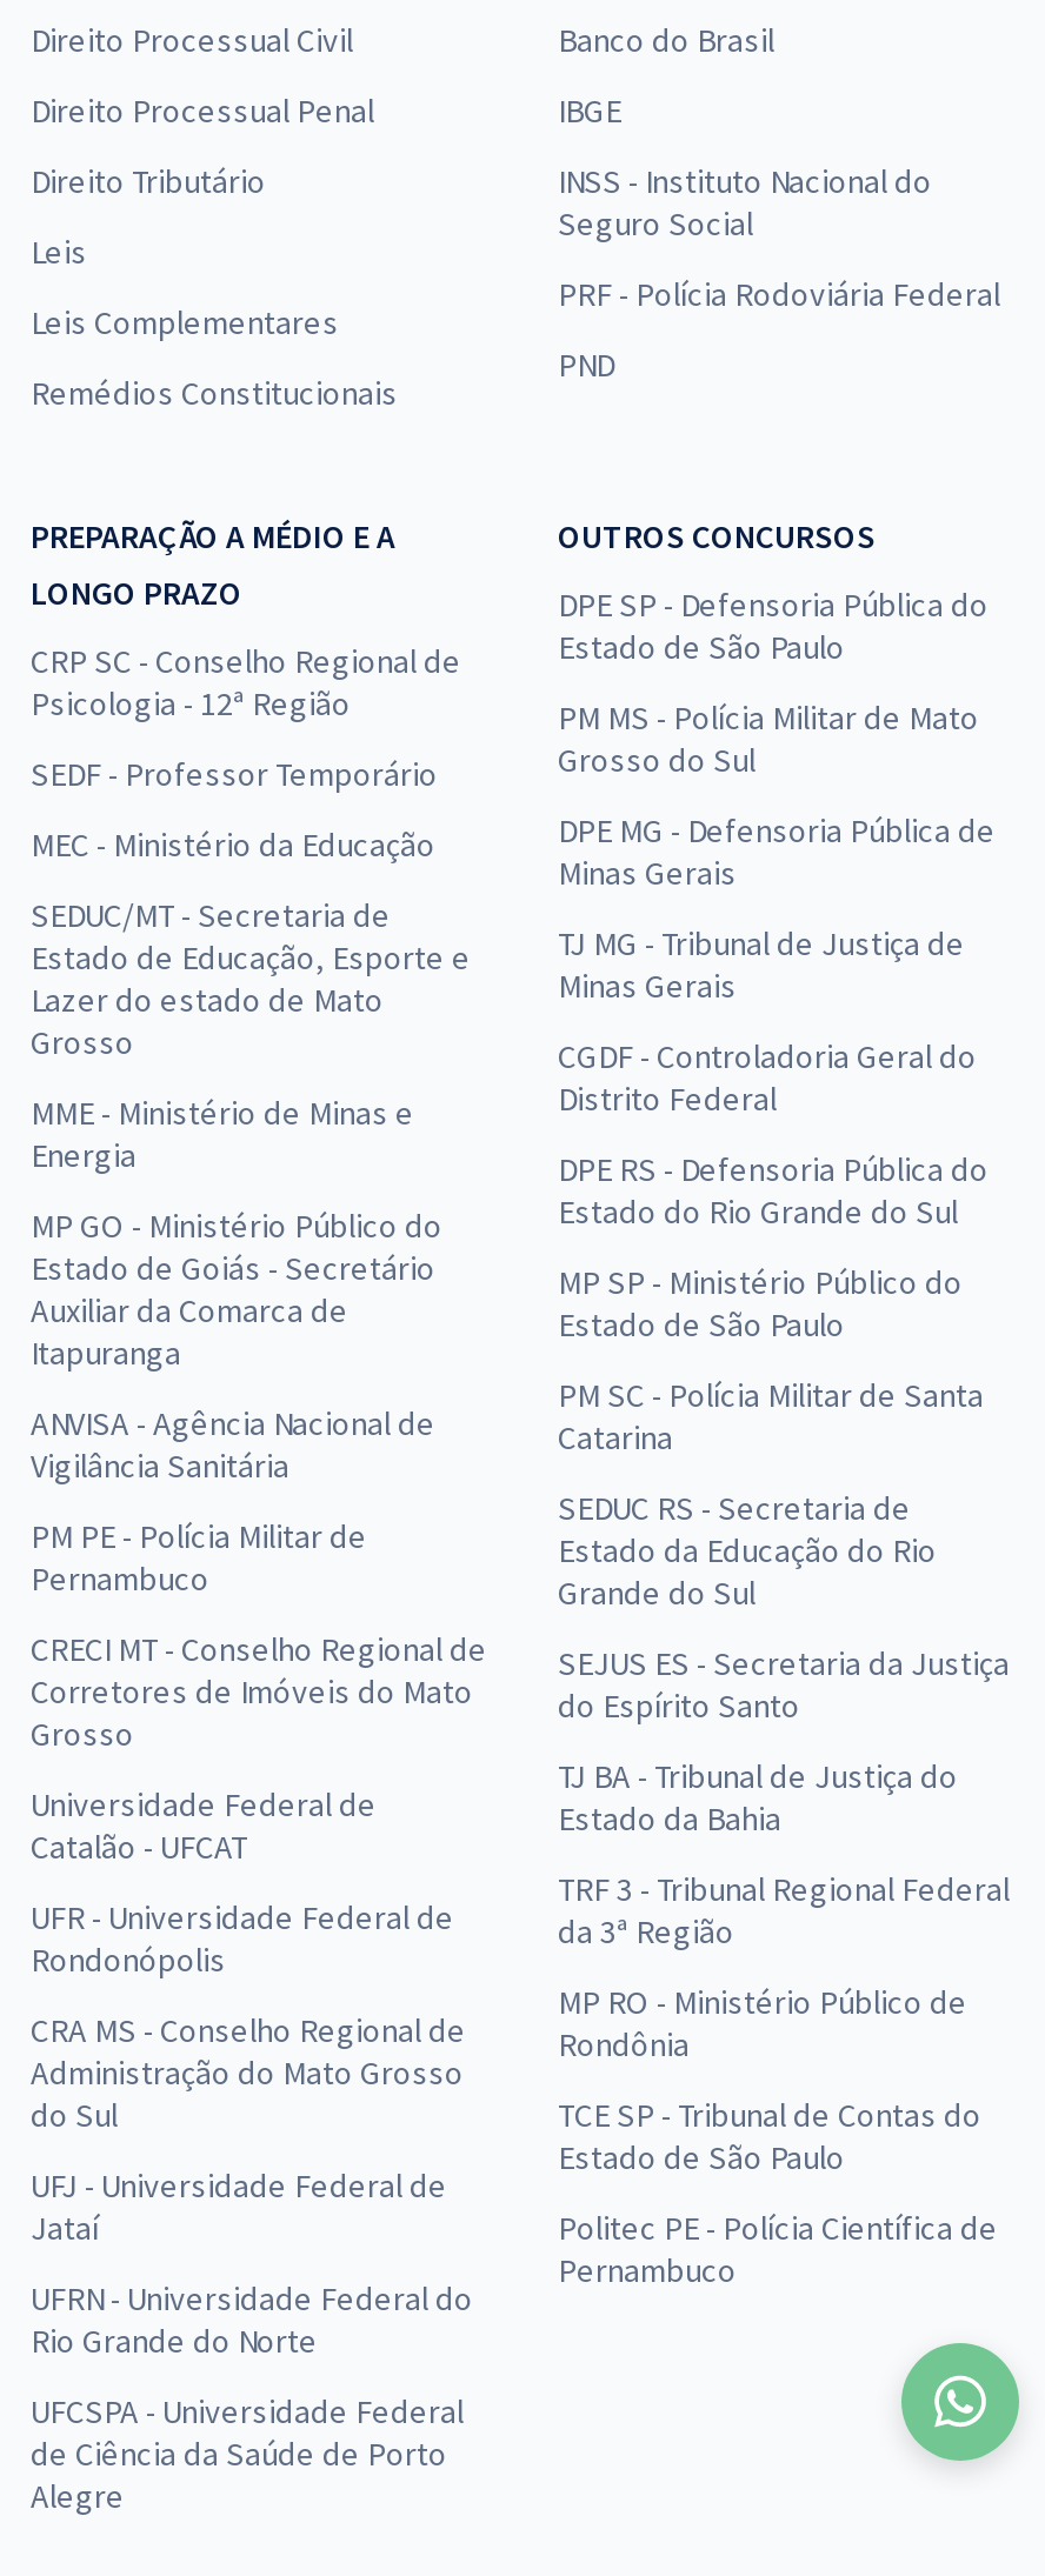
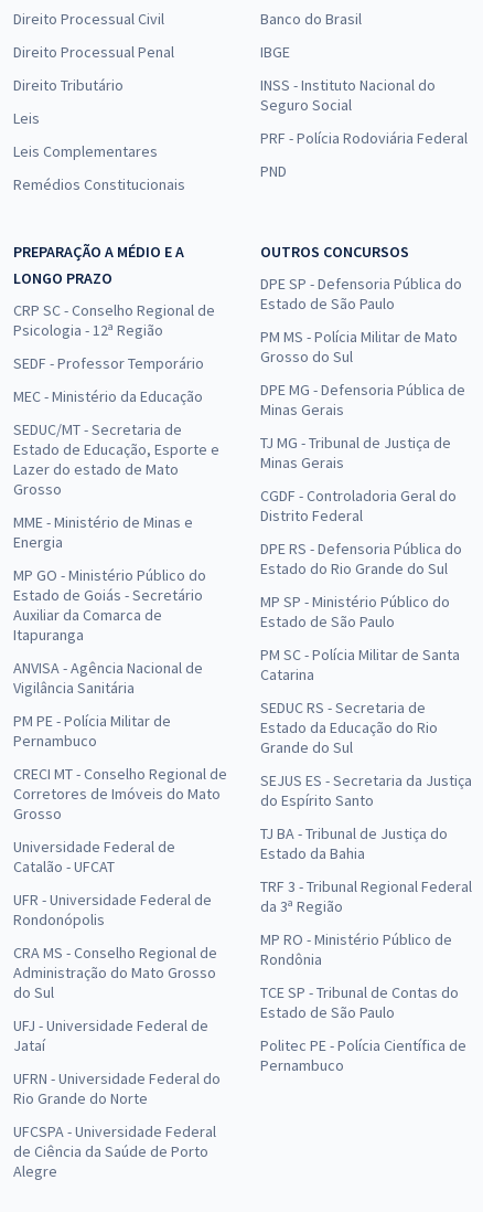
[897,2338,1024,2475] [image] -> none

